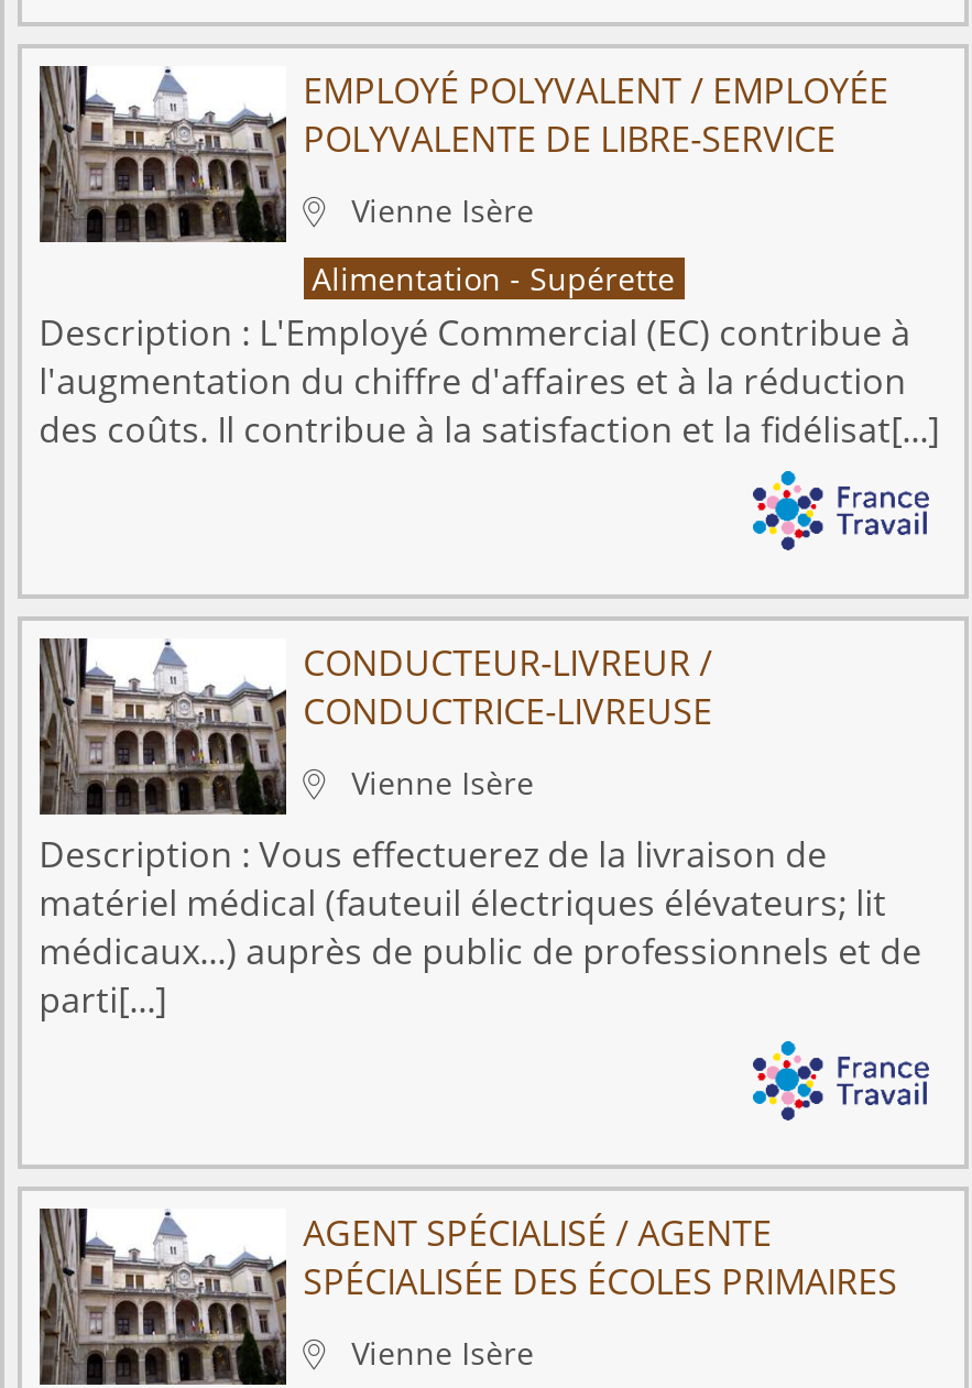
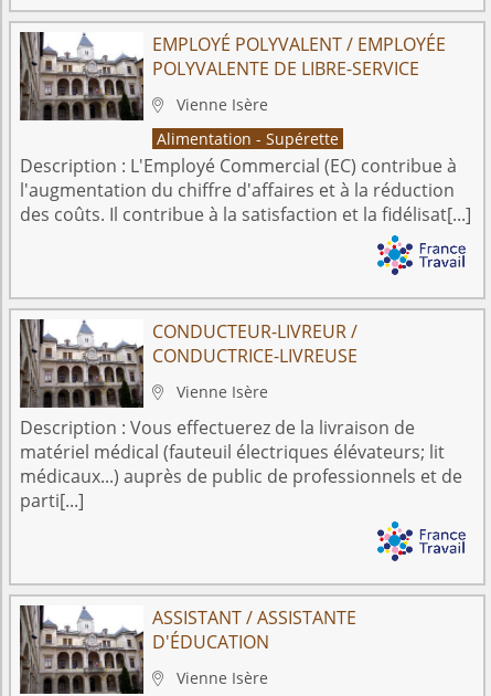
[303,1209,897,1306] AGENT SPÉCIALISÉ / AGENTE | SPÉCIALISÉE DES ÉCOLES PRIMAIRES -> [152,606,356,654] ASSISTANT / ASSISTANTE | D'ÉDUCATION

